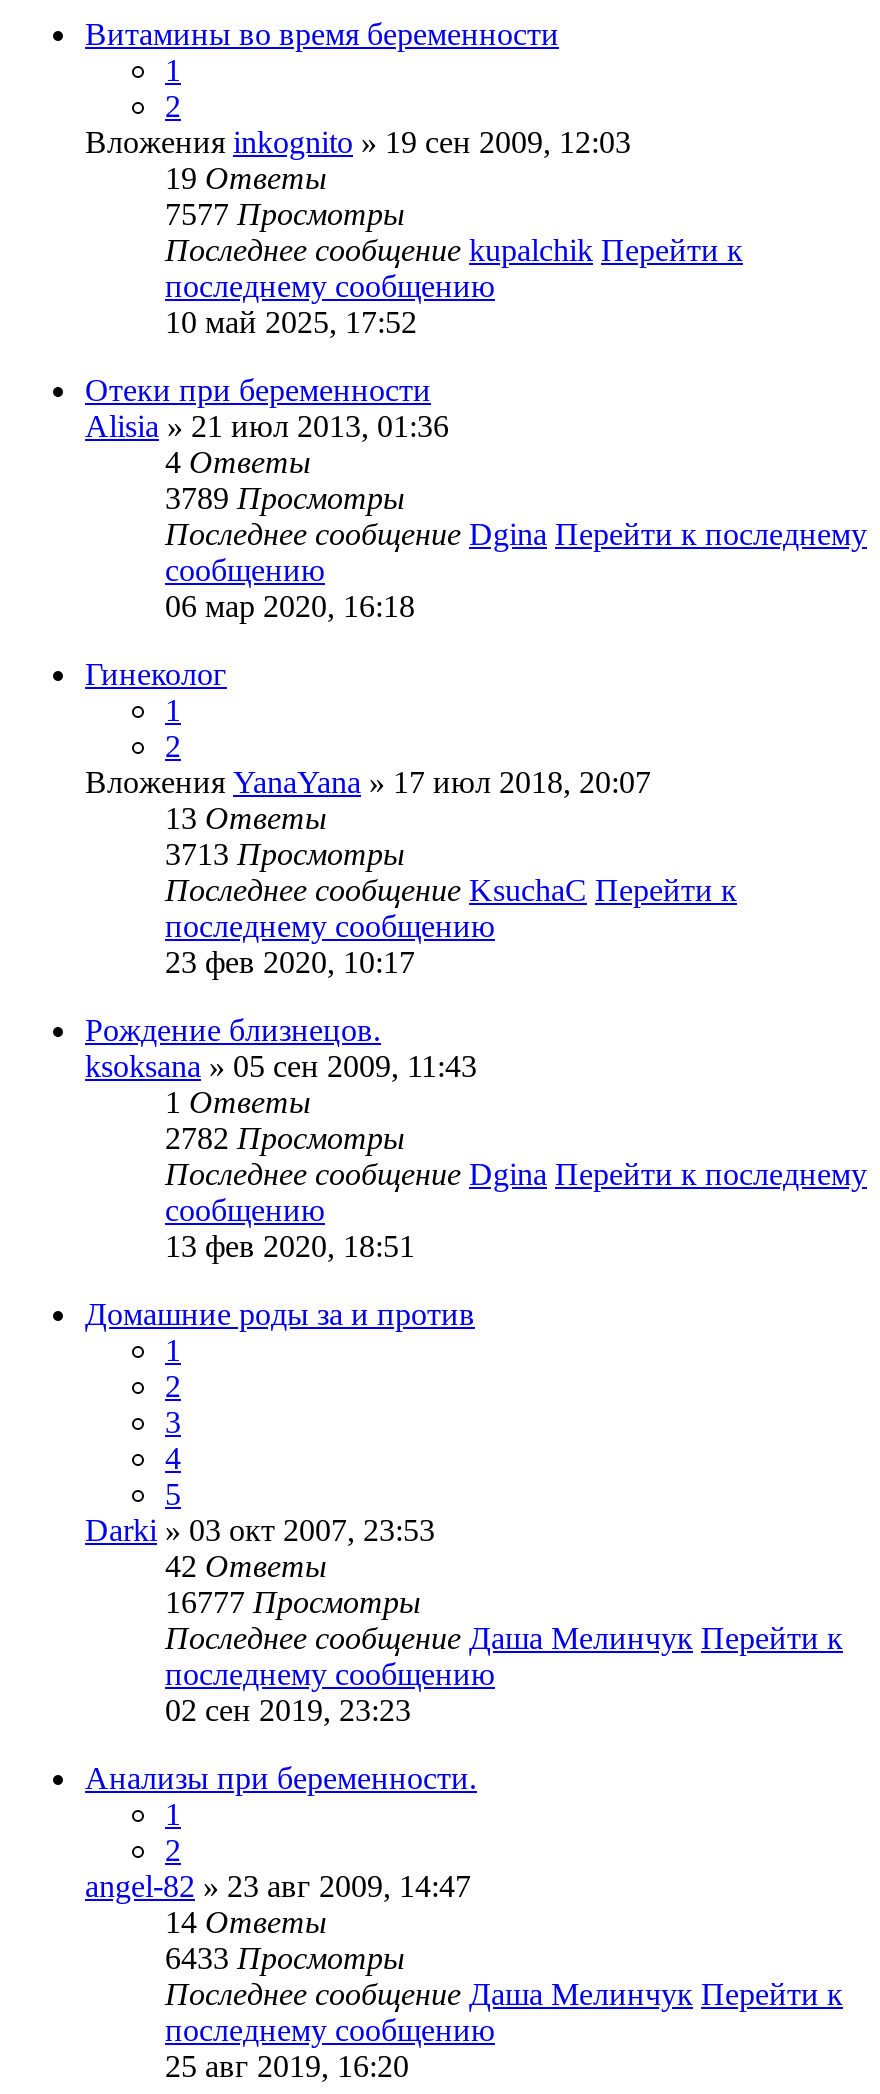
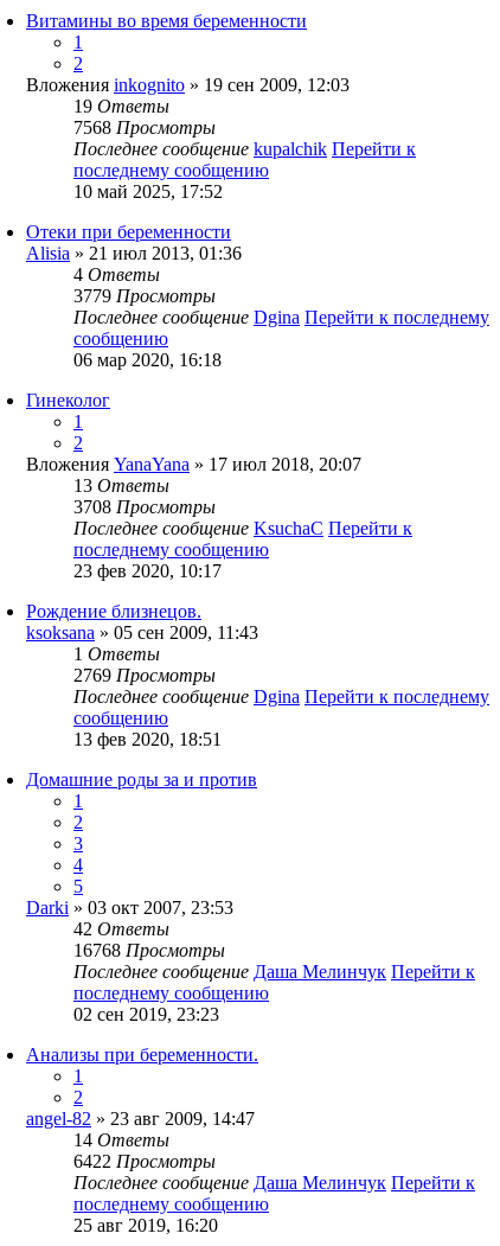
[165,197,405,231] 7577 Просмотры -> [73,117,216,138] 7568 Просмотры
[165,481,405,515] 3789 Просмотры -> [73,286,216,306] 3779 Просмотры
[165,837,405,871] 3713 Просмотры -> [73,497,216,517] 3708 Просмотры
[165,1121,405,1155] 2782 Просмотры -> [73,665,216,685] 2769 Просмотры
[165,1585,421,1619] 16777 Просмотры -> [73,940,225,960] 16768 Просмотры
[165,1941,405,1975] 6433 Просмотры -> [73,1151,216,1171] 6422 Просмотры

